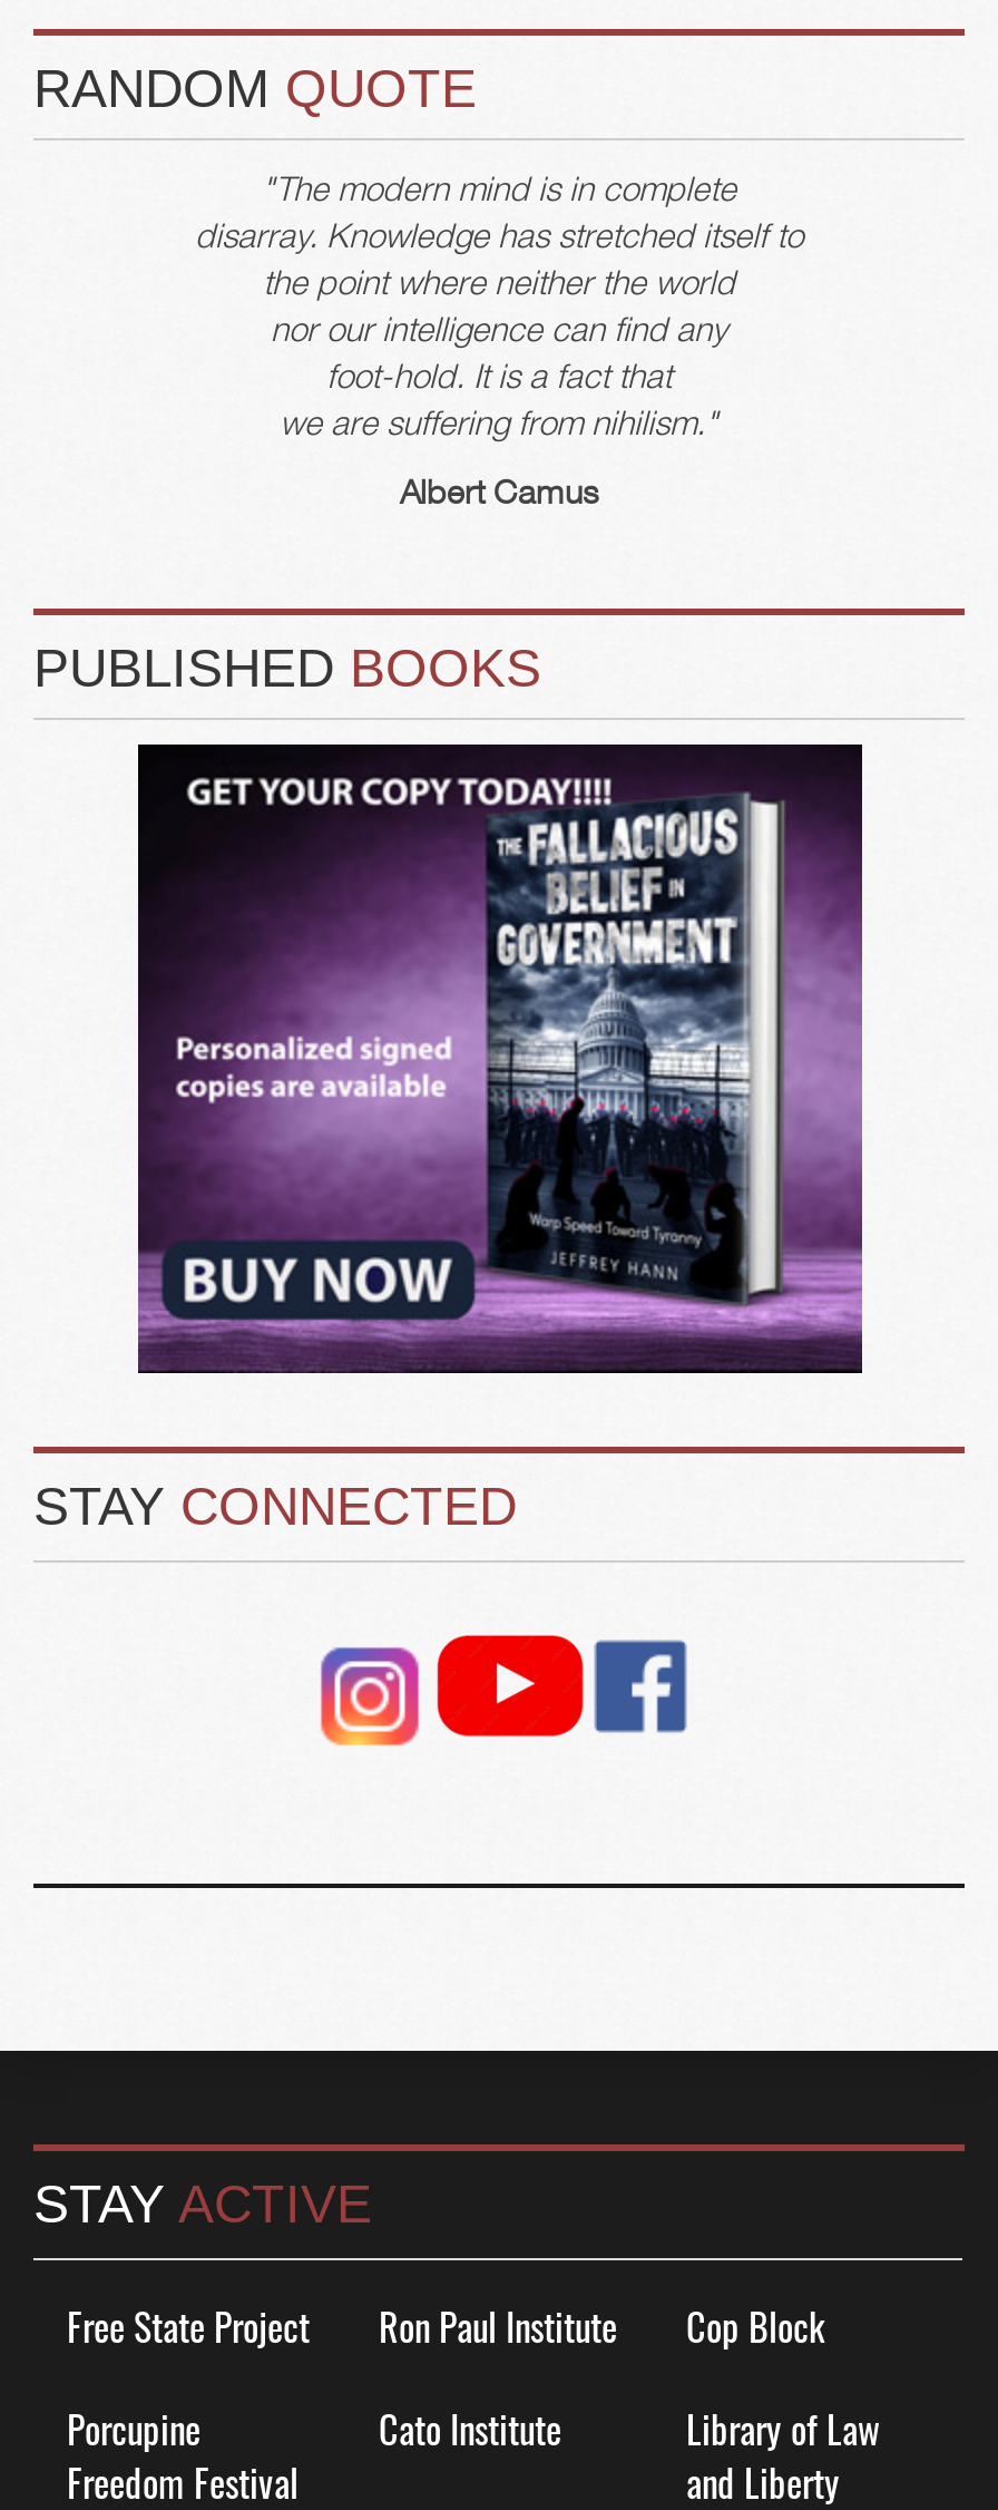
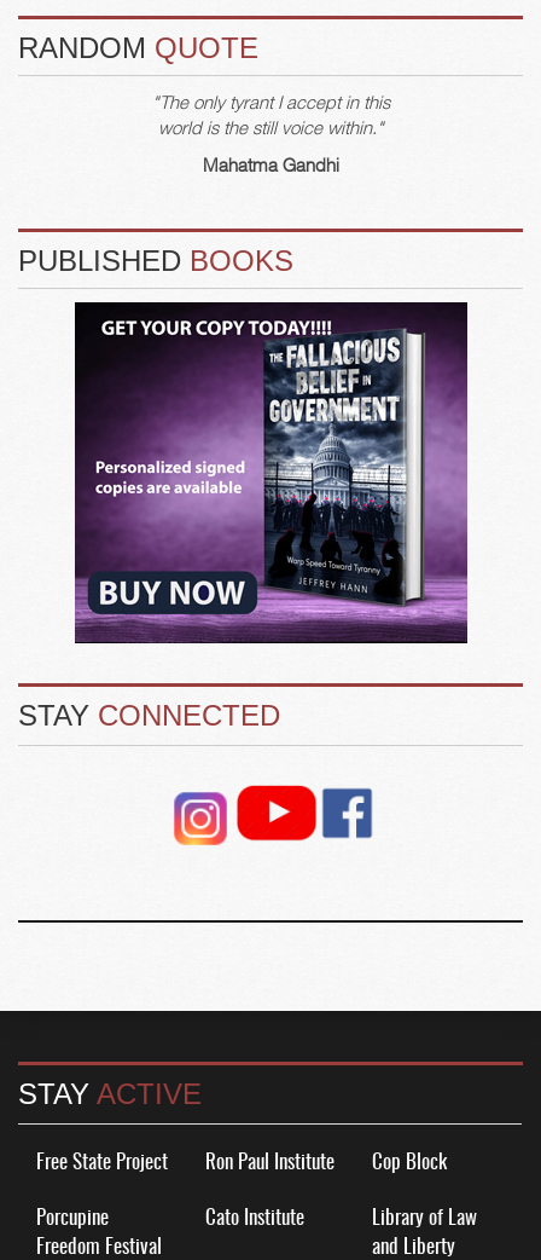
[195,166,803,440] "The modern mind is in complete | disarray. Knowledge has stretched itself to | the point where neither the world | nor our intelligence can find any | foot-hold. It is a fact that | we are suffering from nihilism." -> [152,90,389,137] "The only tyrant I accept in this | world is the still voice within."
[400,470,598,510] Albert Camus -> [202,154,339,175] Mahatma Gandhi

